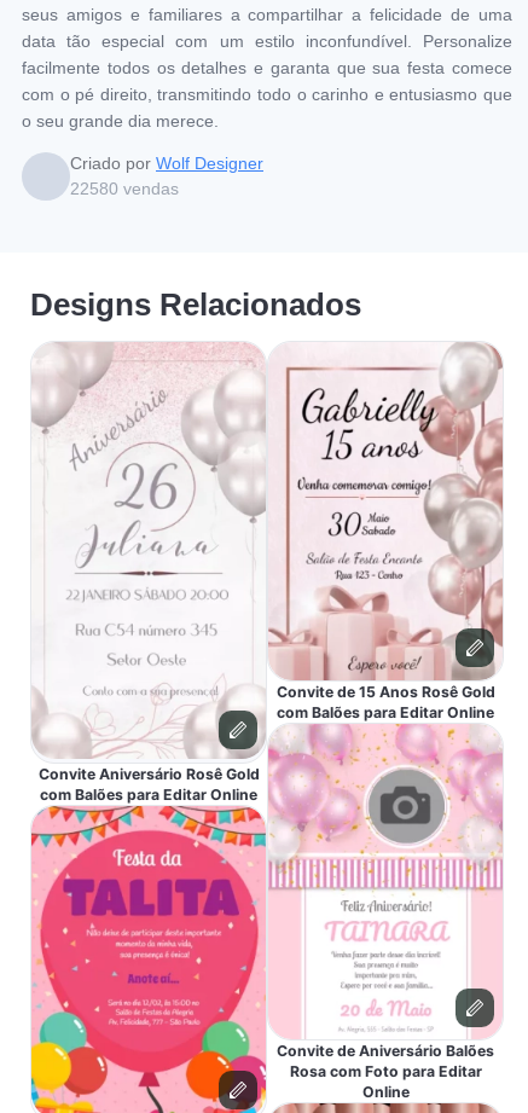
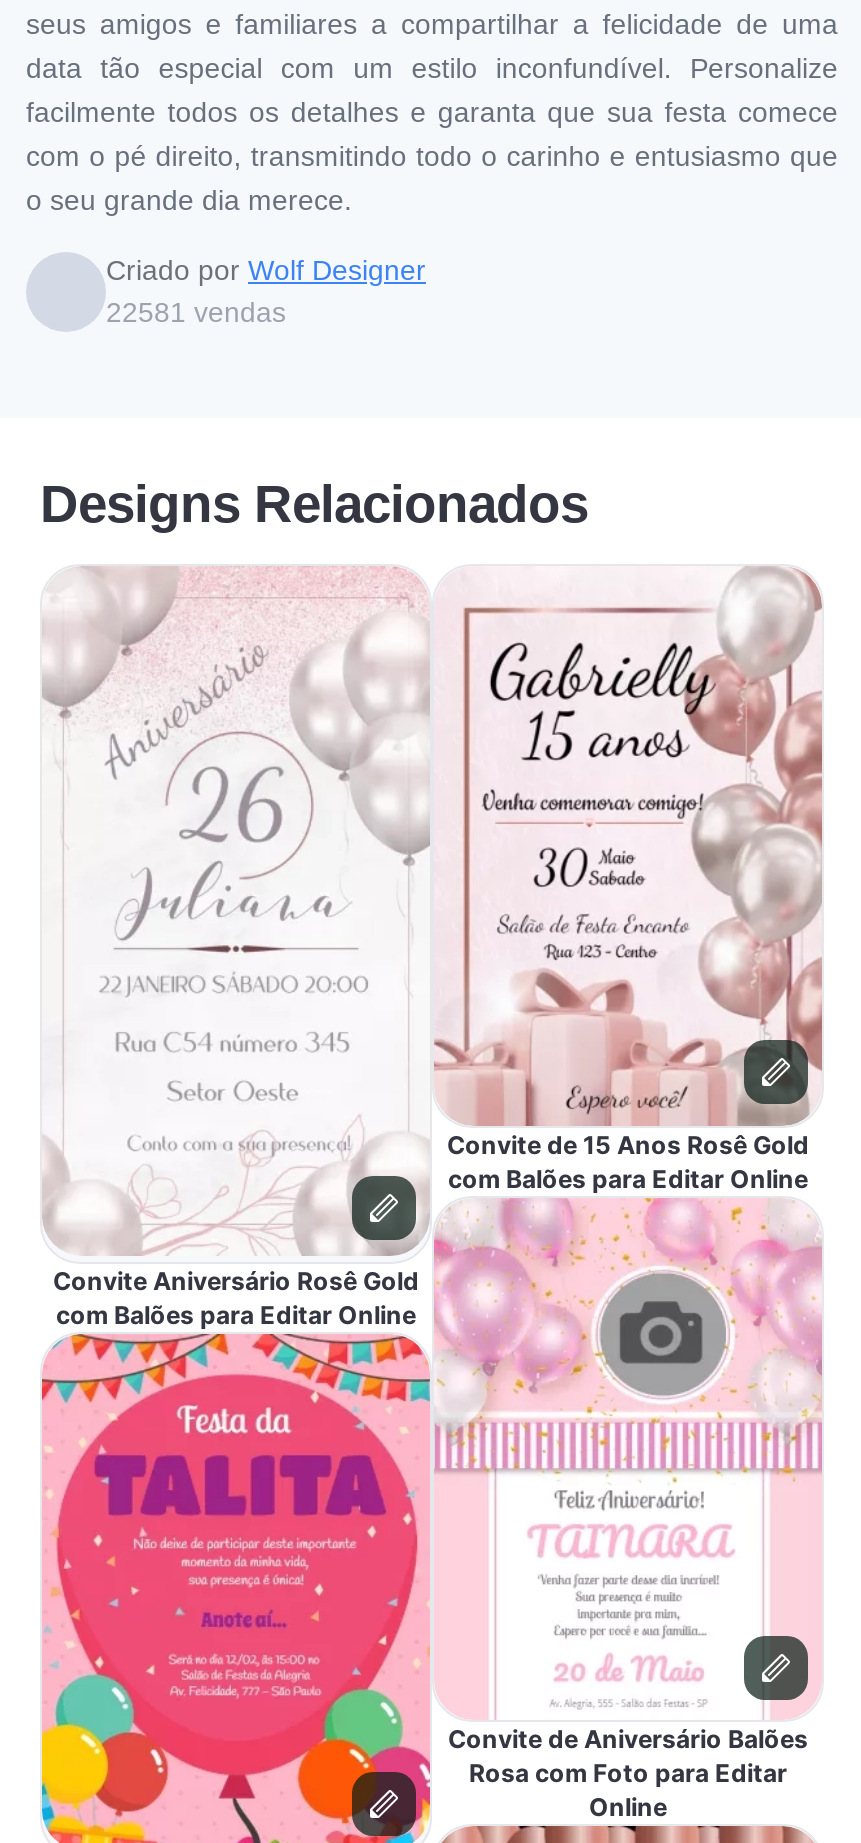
[70,179,179,198] 22580 vendas -> [106,296,286,328] 22581 vendas

